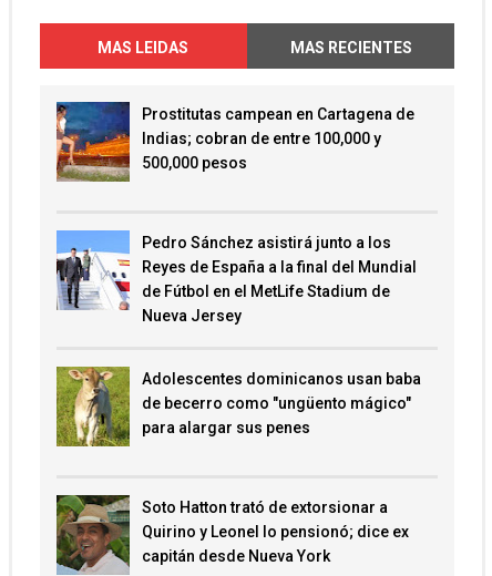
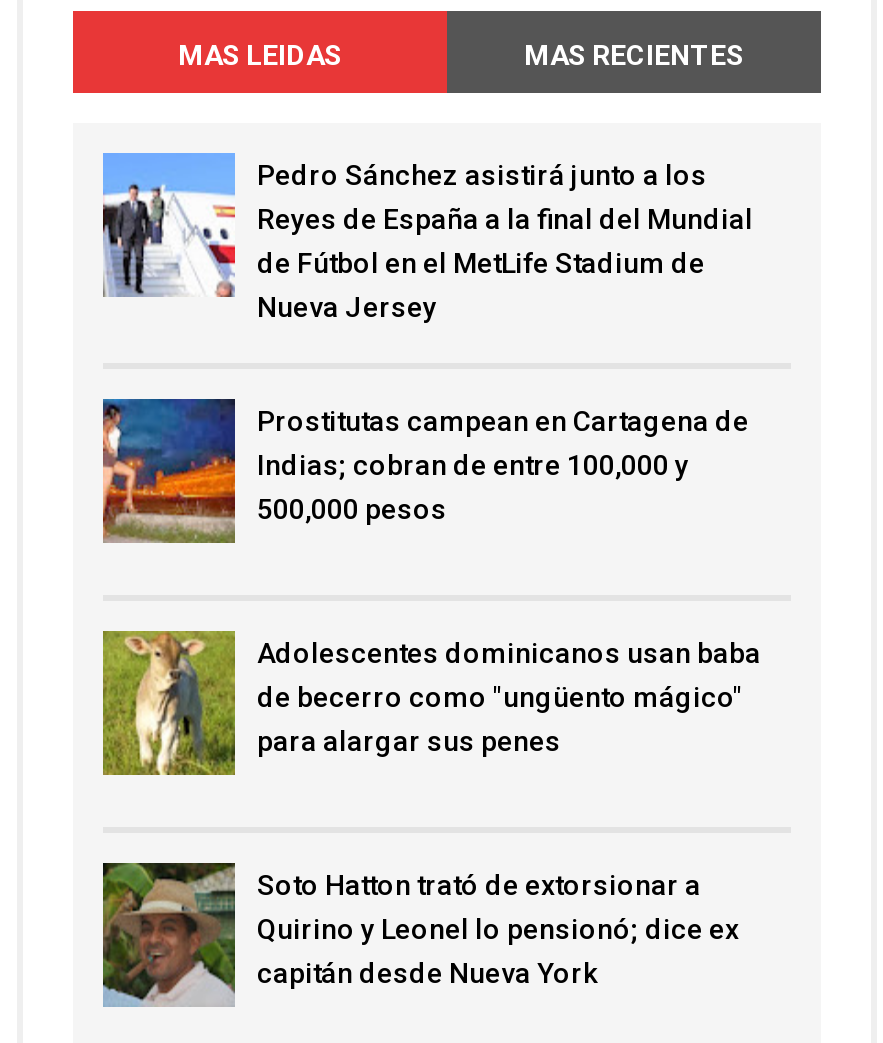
moved [55,101,414,183] -> [101,397,749,543]: [image] | Prostitutas campean en Cartagena de | Indias; cobran de entre 100,000 y | 500,000 pesos
moved [54,233,417,324] -> [99,158,753,322]: [image] | Pedro Sánchez asistirá junto a los | Reyes de España a la final del Mundial | de Fútbol en el MetLife Stadium de | Nueva Jersey

